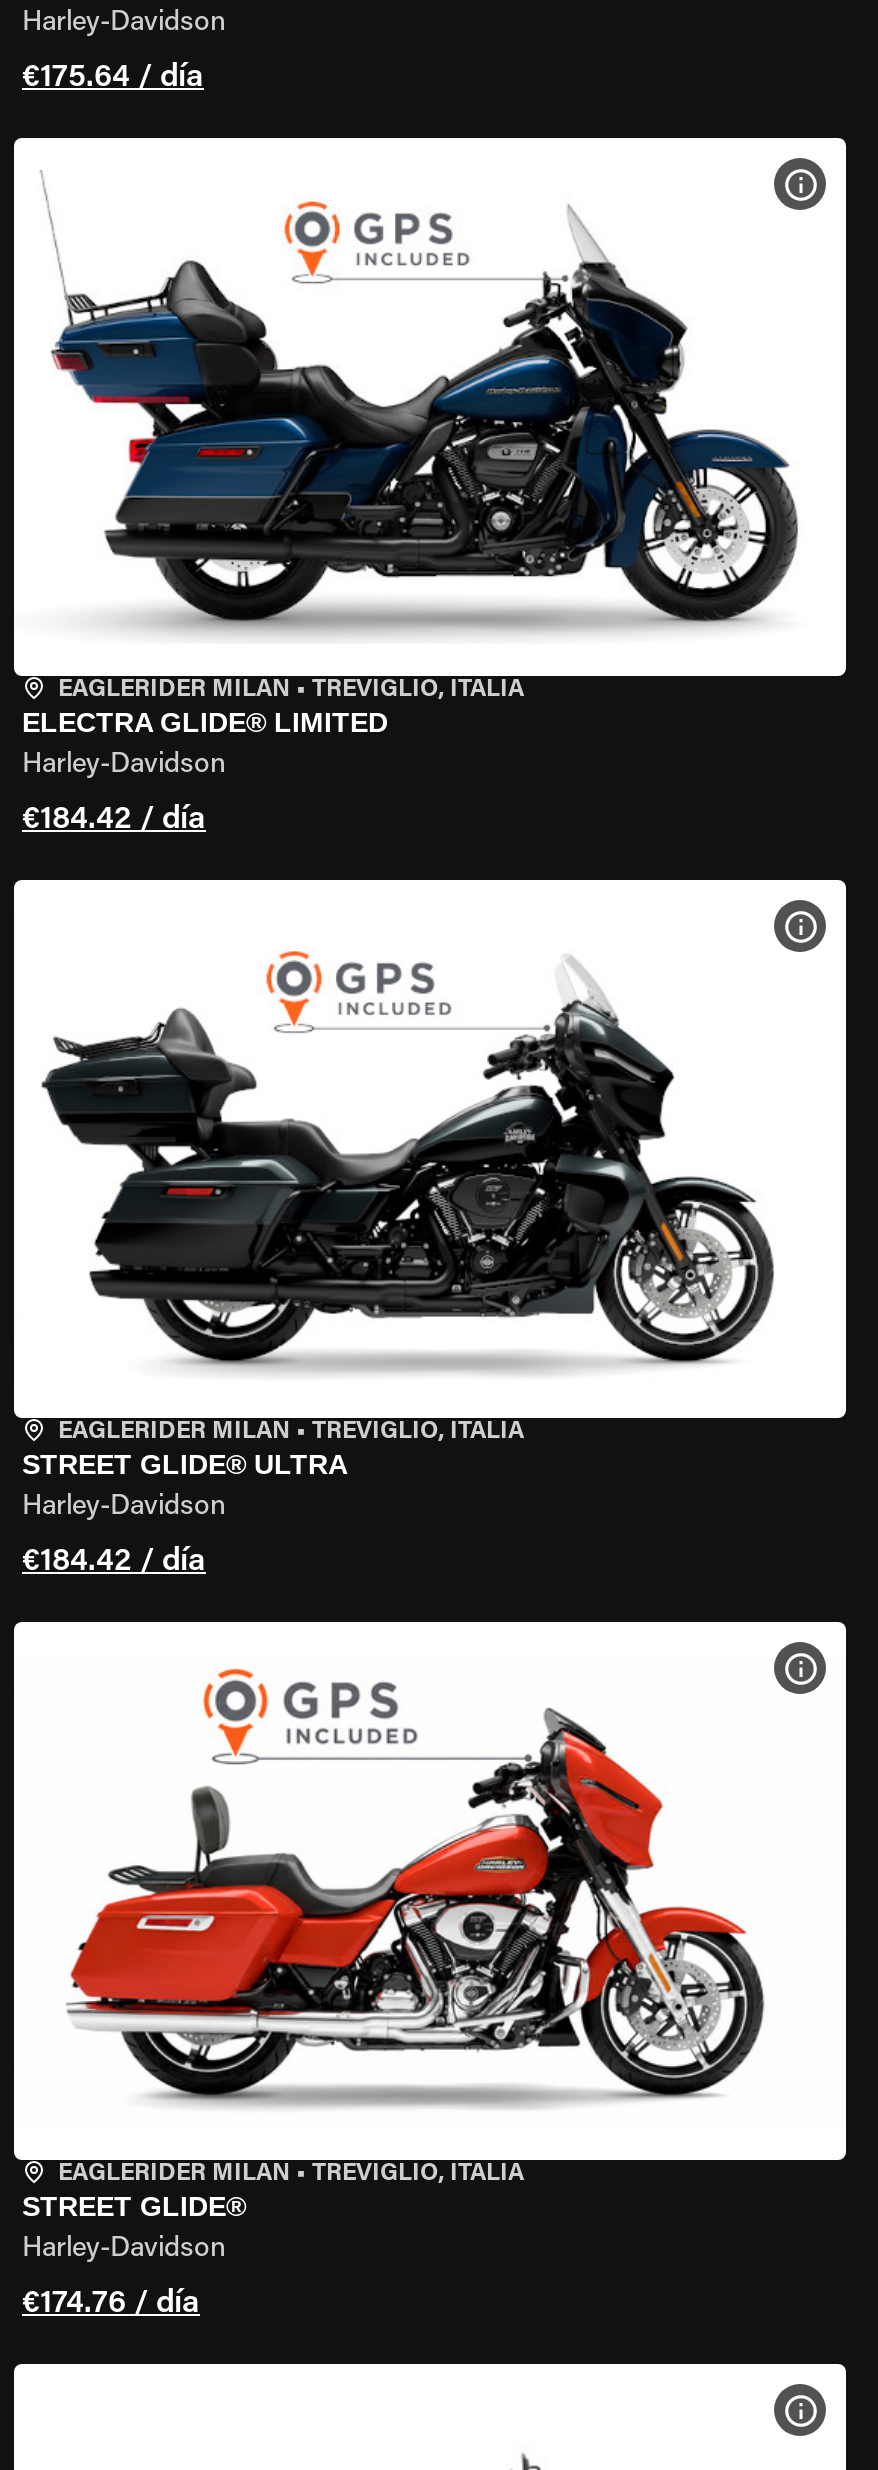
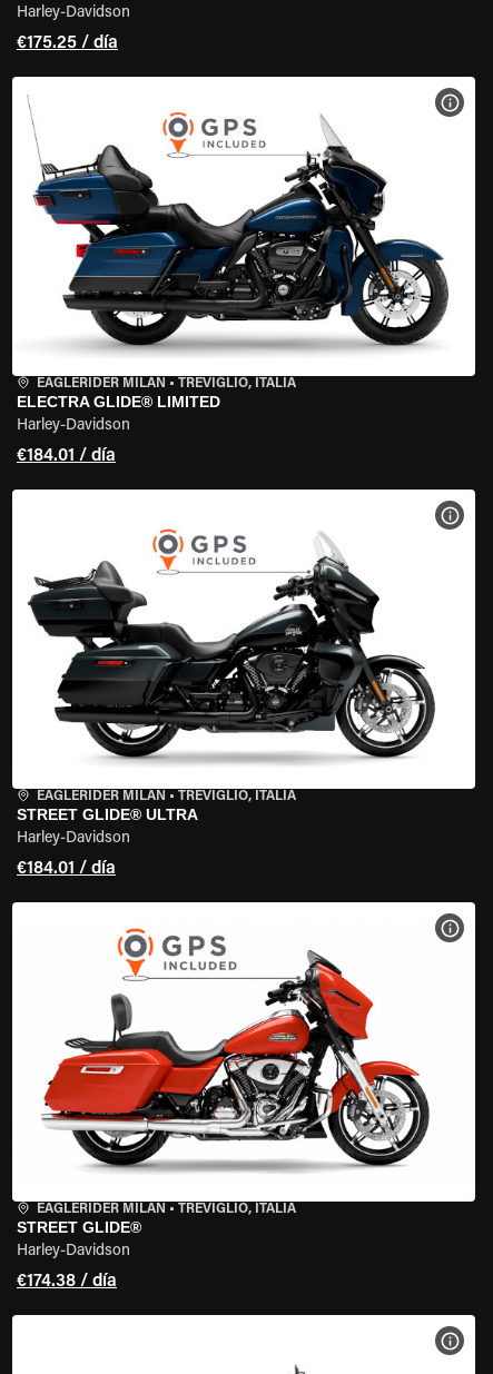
[22,62,204,94] €175.64 / día -> [17,34,118,52] €175.25 / día
[22,804,206,836] €184.42 / día -> [17,447,116,465] €184.01 / día
[22,1546,206,1578] €184.42 / día -> [17,860,116,878] €184.01 / día
[22,2288,200,2320] €174.76 / día -> [17,1273,117,1291] €174.38 / día

